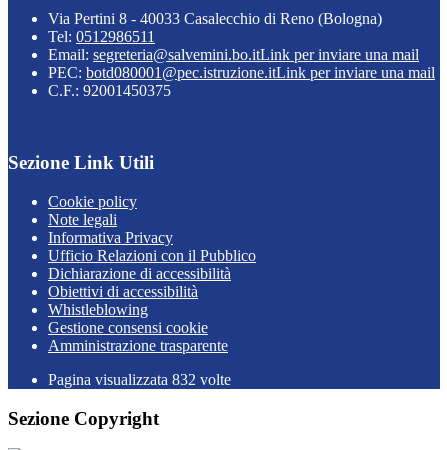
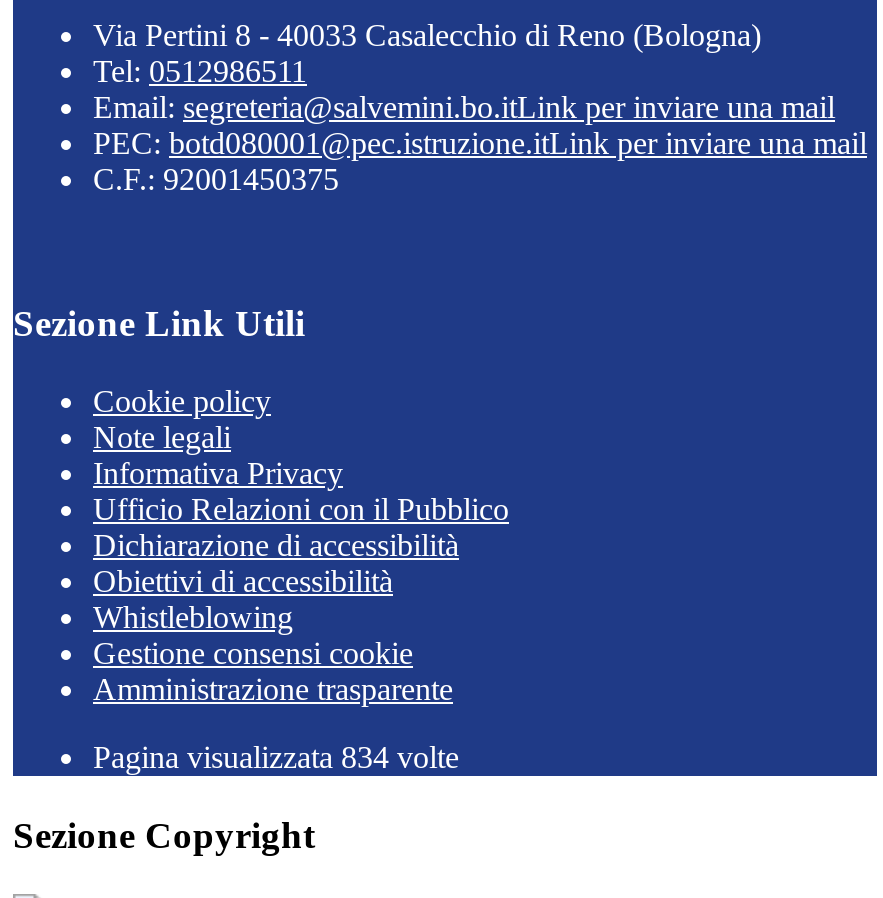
[48,371,231,388] Pagina visualizzata 832 volte -> [93,740,459,774] Pagina visualizzata 834 volte

